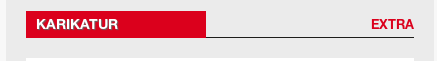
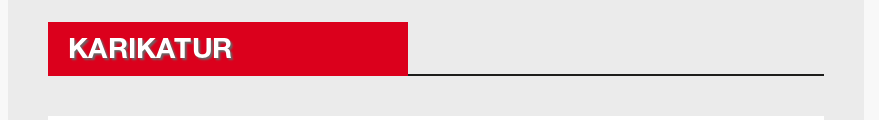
[371,20,414,33] EXTRA -> none

